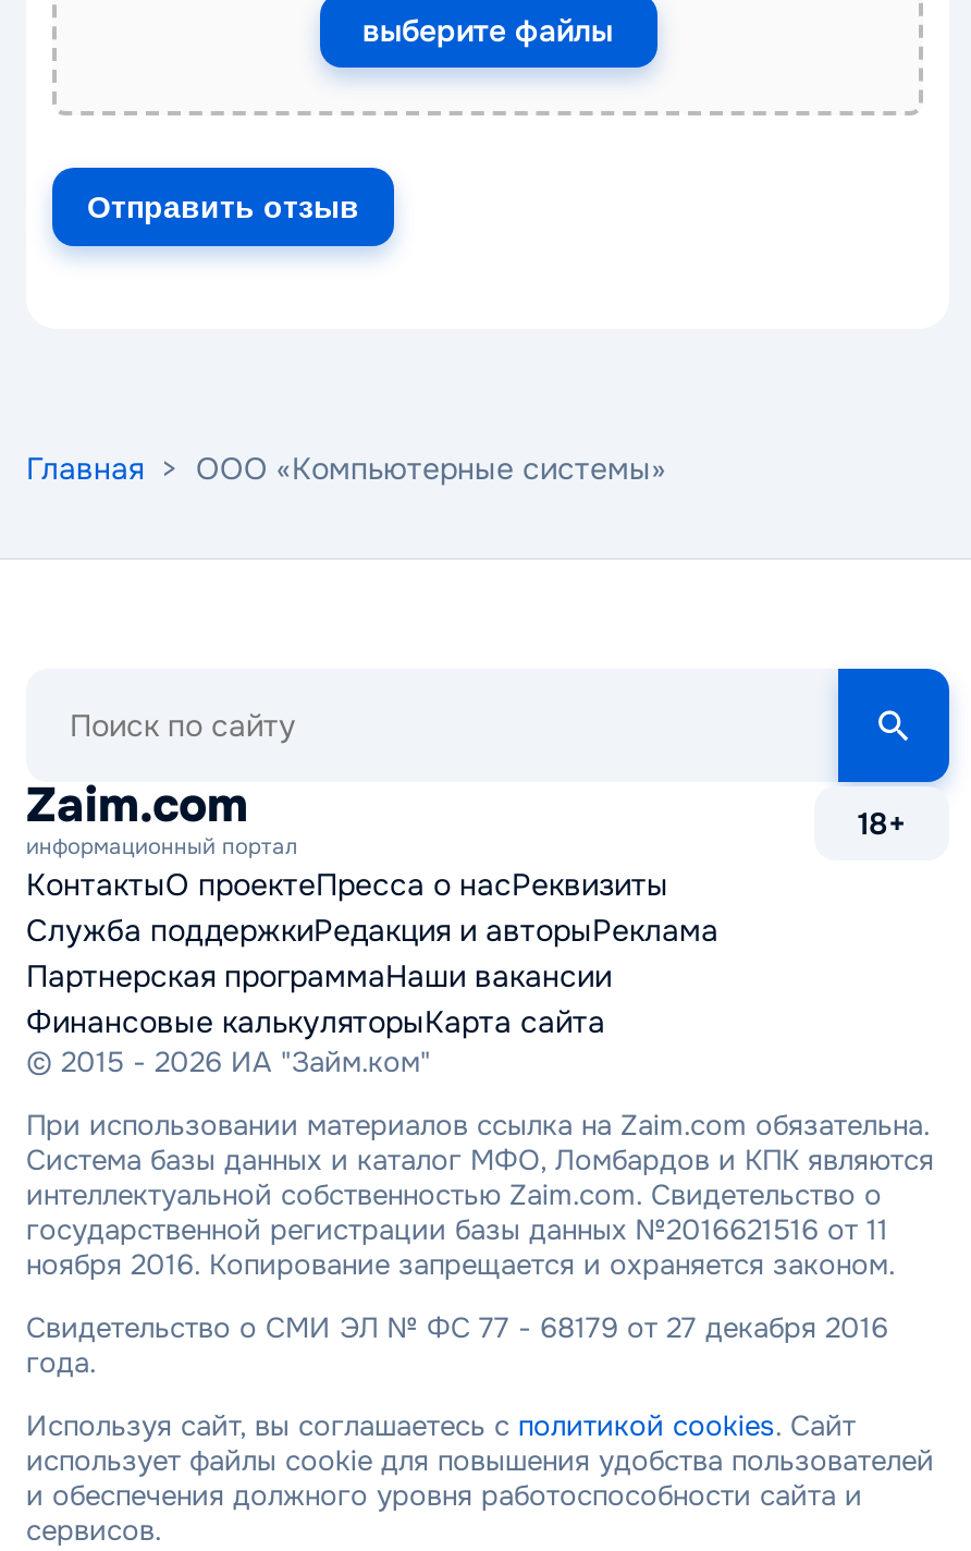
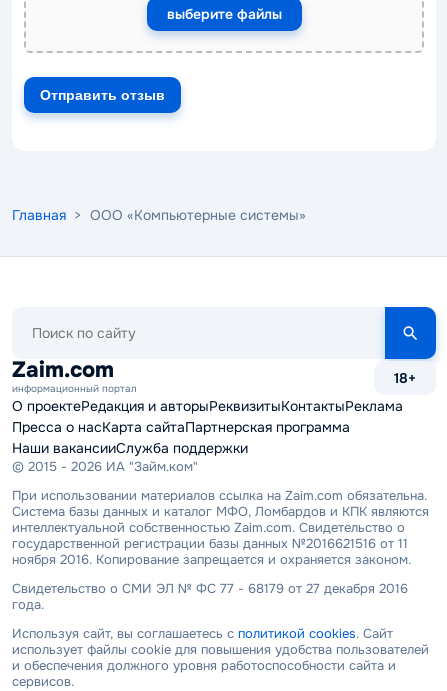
[26,865,718,1041] КонтактыО проектеПресса о насРеквизиты | Служба поддержкиРедакция и авторыРеклама | Партнерская программаНаши вакансии | Финансовые калькуляторыКарта сайта -> [12,397,403,457] О проектеРедакция и авторыРеквизитыКонтактыРеклама | Пресса о насКарта сайтаПартнерская программа | Наши вакансииСлужба поддержки

